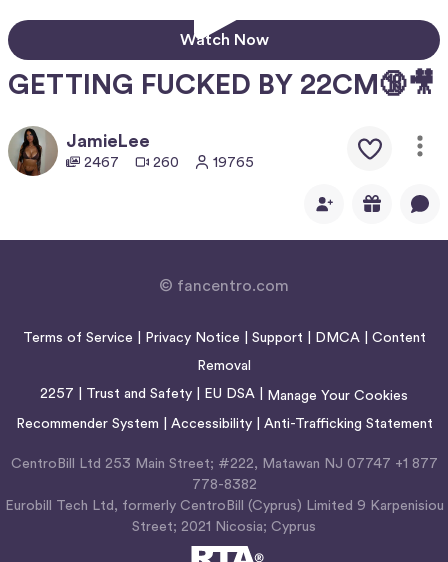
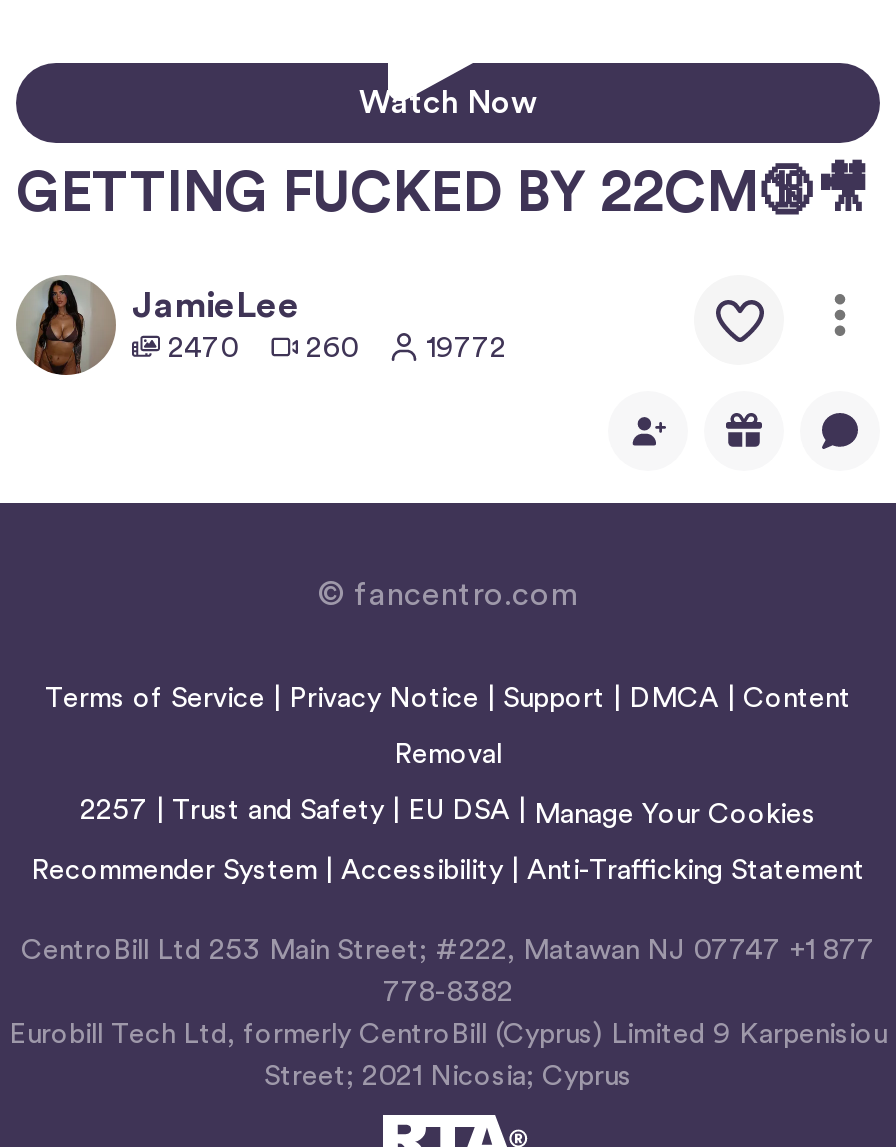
[84,156,119,170] 2467 -> [168,335,238,363] 2470
[213,156,254,170] 19765 -> [426,335,506,363] 19772

